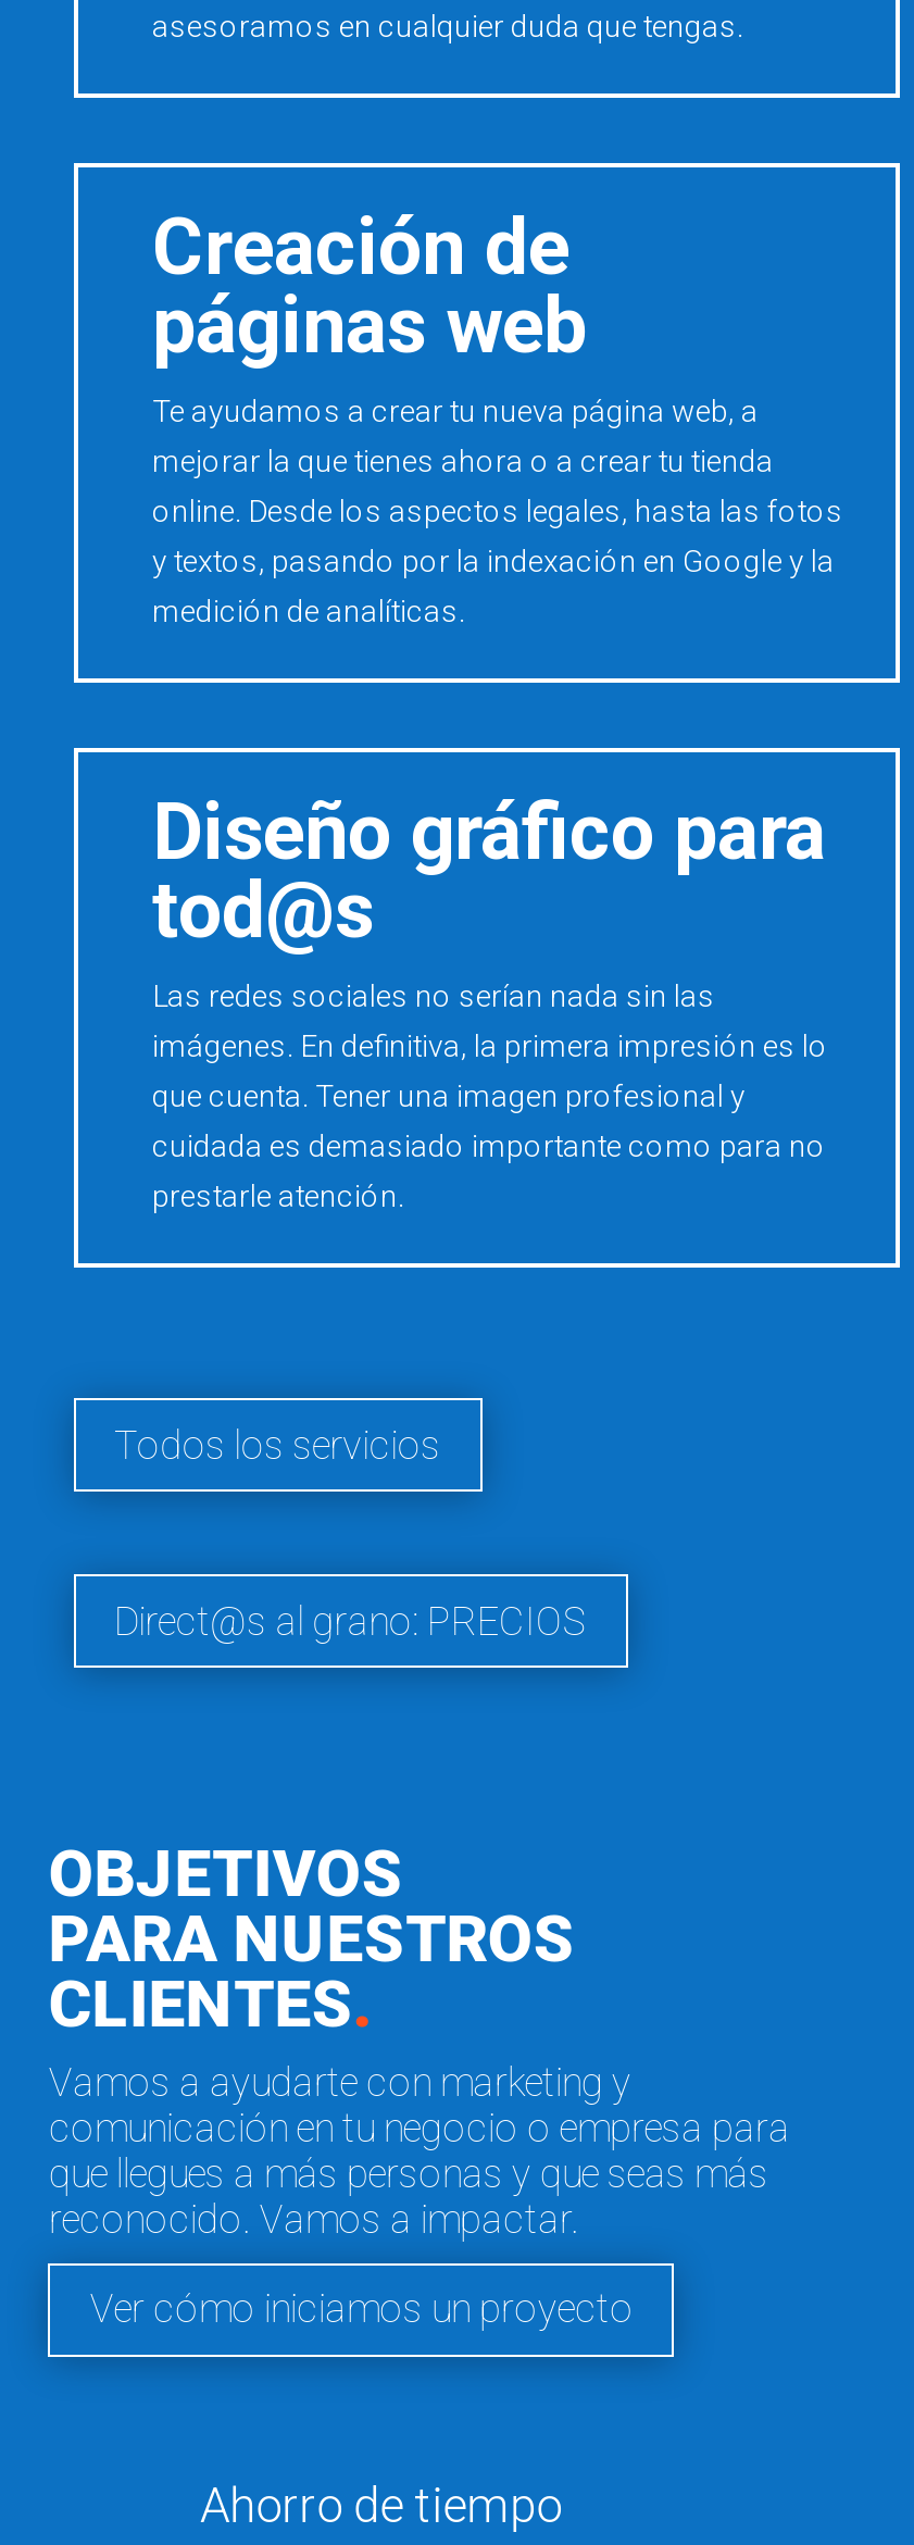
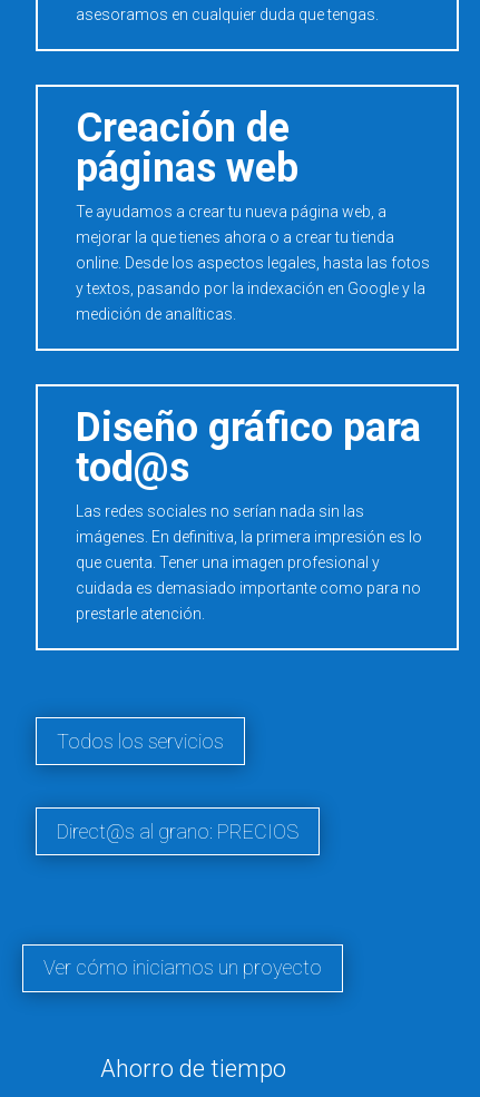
[49,1835,790,2242] OBJETIVOS | PARA NUESTROS | CLIENTES. | Vamos a ayudarte con marketing y | comunicación en tu negocio o empresa para | que llegues a más personas y que seas más | reconocido. Vamos a impactar. -> none

